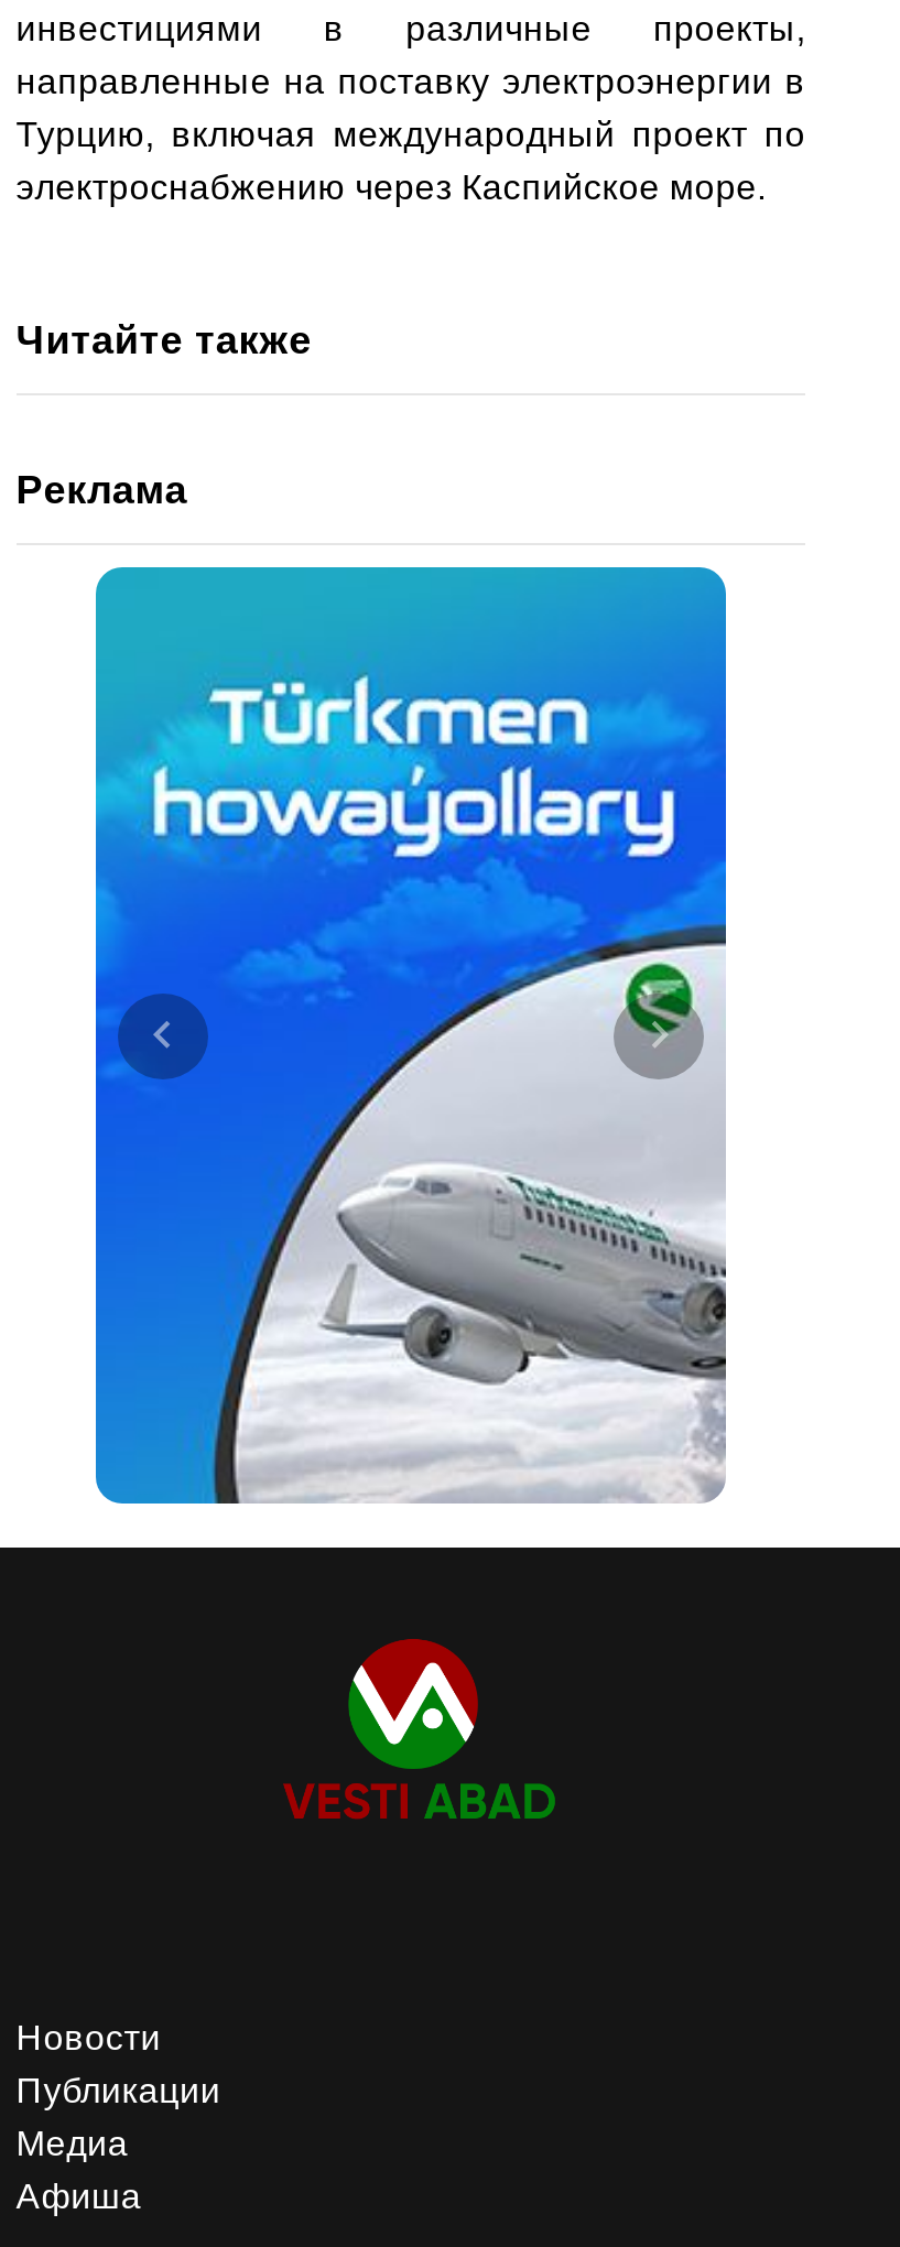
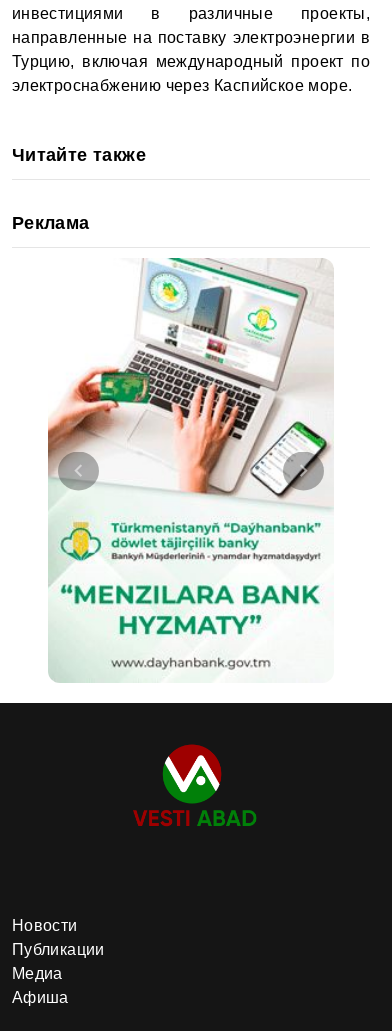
[94,565,728,1506] [image] -> [47,258,334,683] [image]

